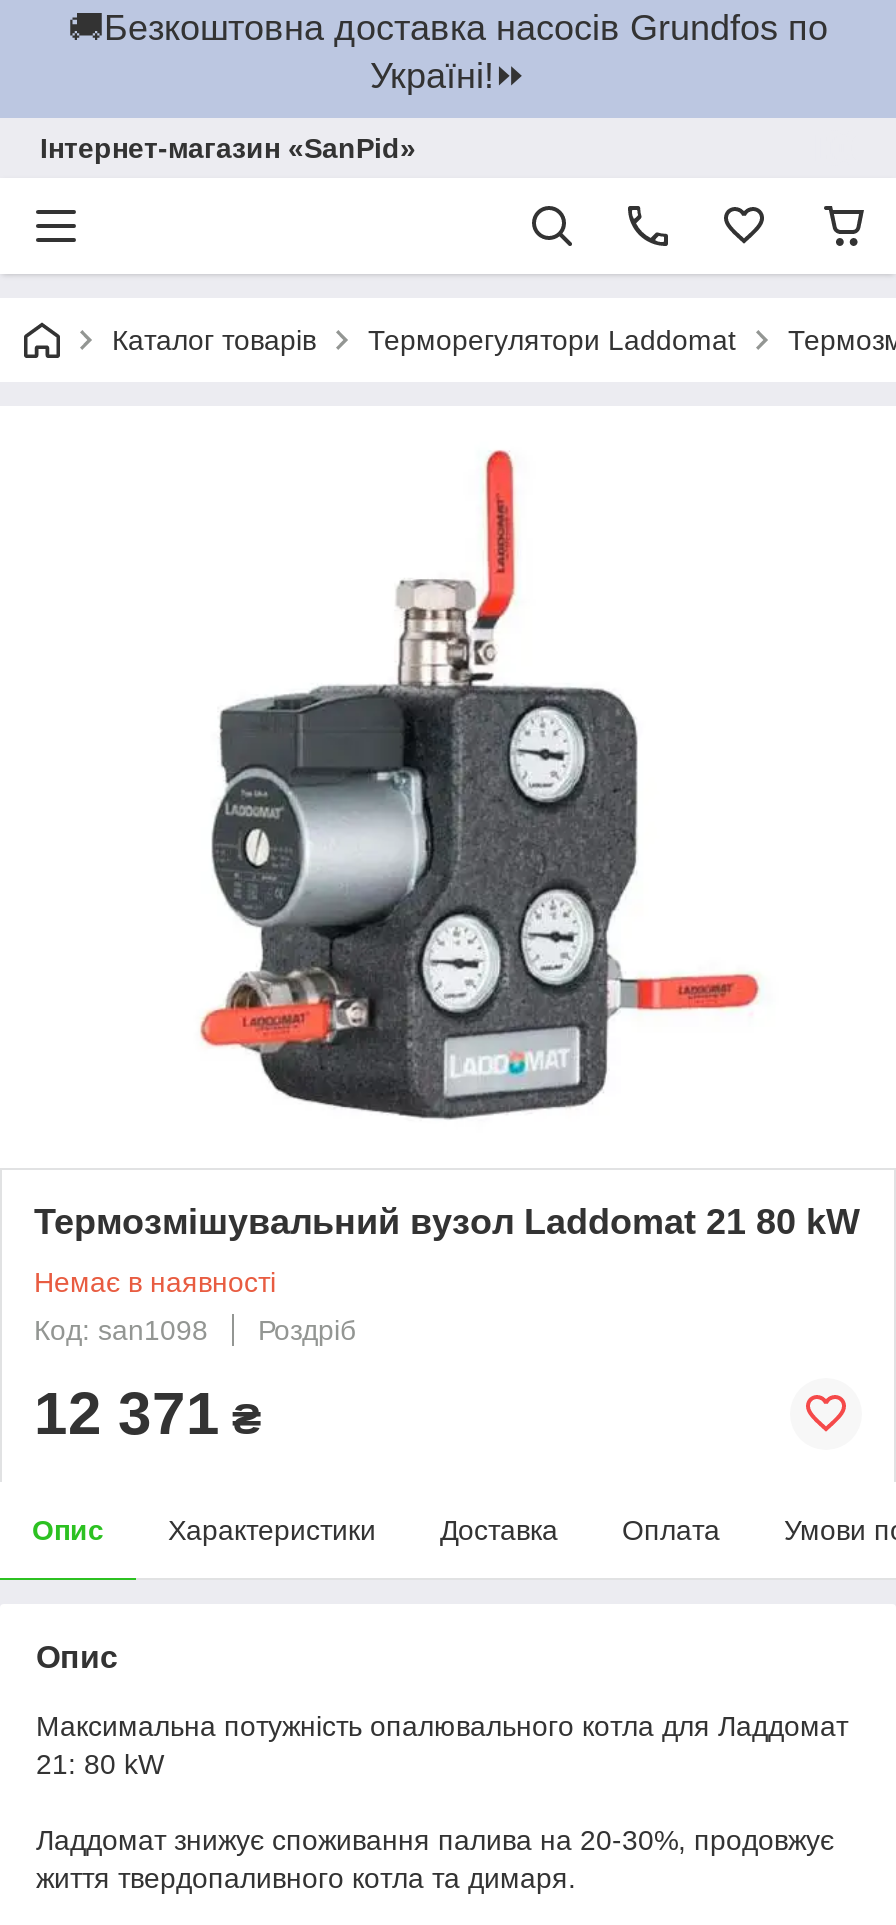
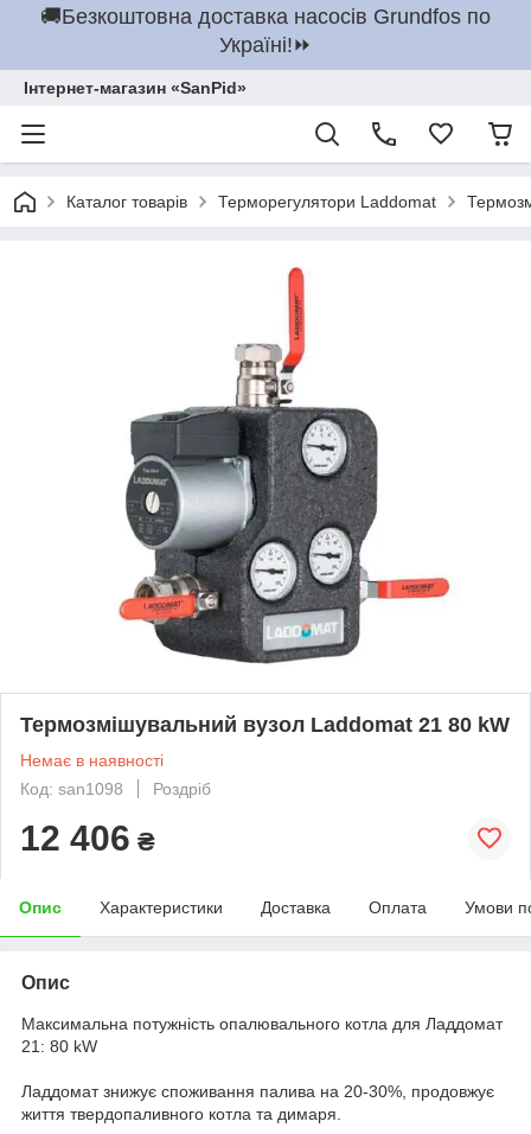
[34,1380,262,1446] 12 371 ₴ -> [20,818,155,857] 12 406 ₴

